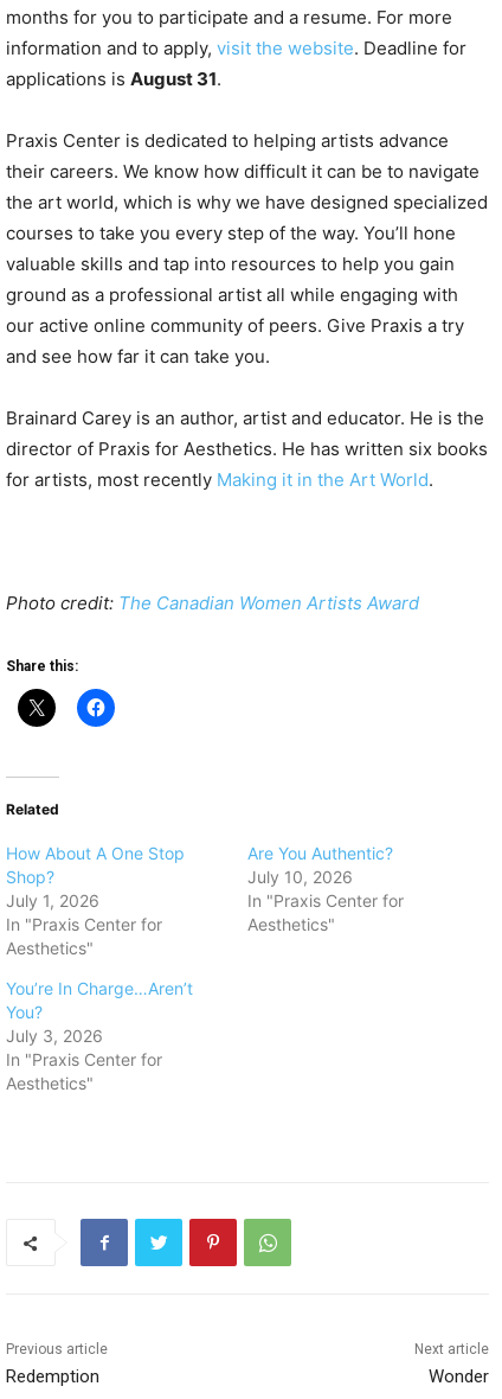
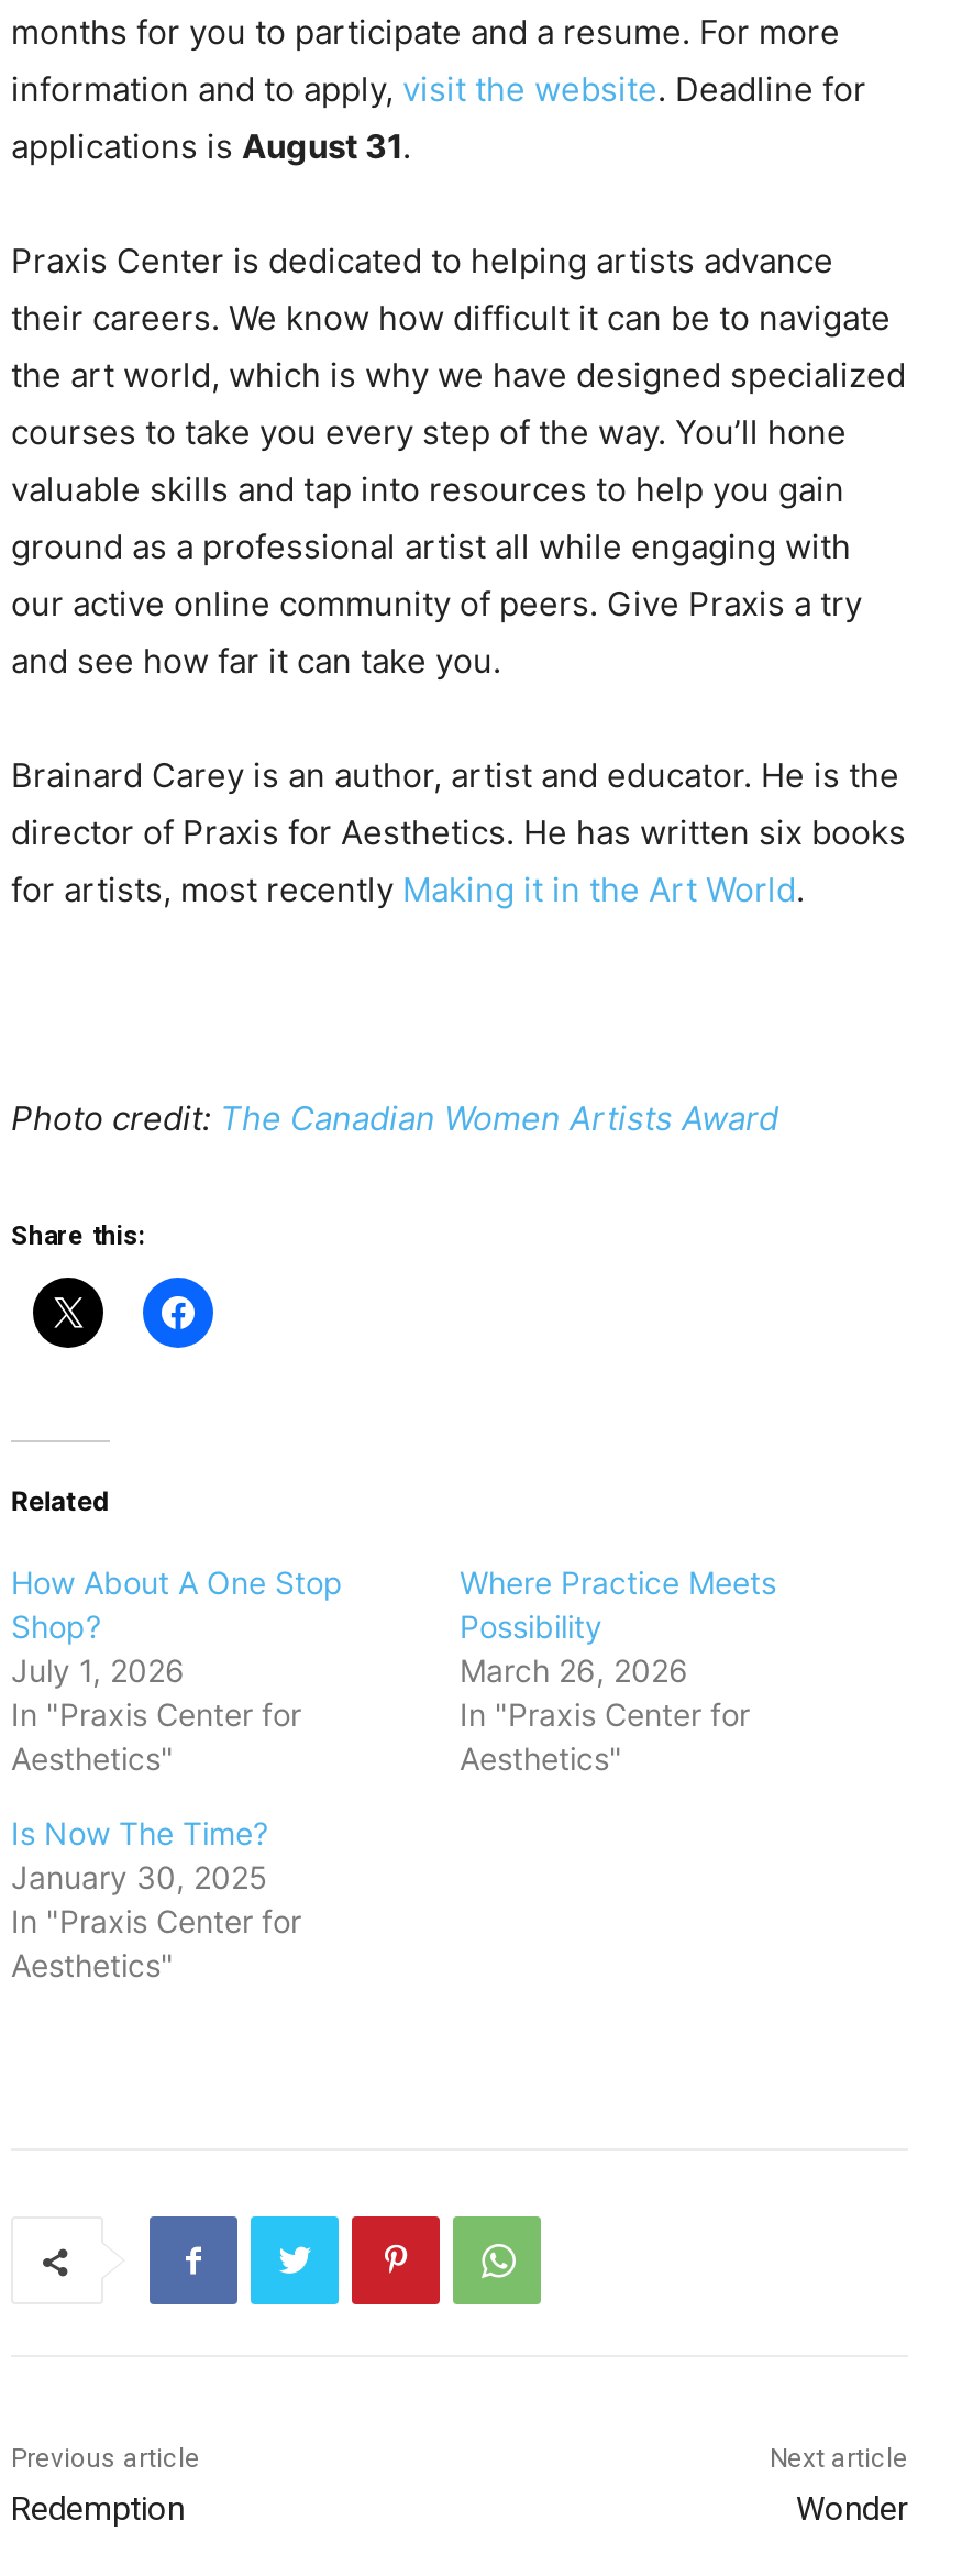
[247,843,393,887] Are You Authentic? | July 10, 2026 -> [460,1563,776,1689] Where Practice Meets | Possibility | March 26, 2026
moved [247,890,404,934] -> [460,1695,750,1777]: In "Praxis Center for | Aesthetics"
[6,978,193,1046] You’re In Charge…Aren’t | You? | July 3, 2026 -> [11,1814,268,1895] Is Now The Time? | January 30, 2025

